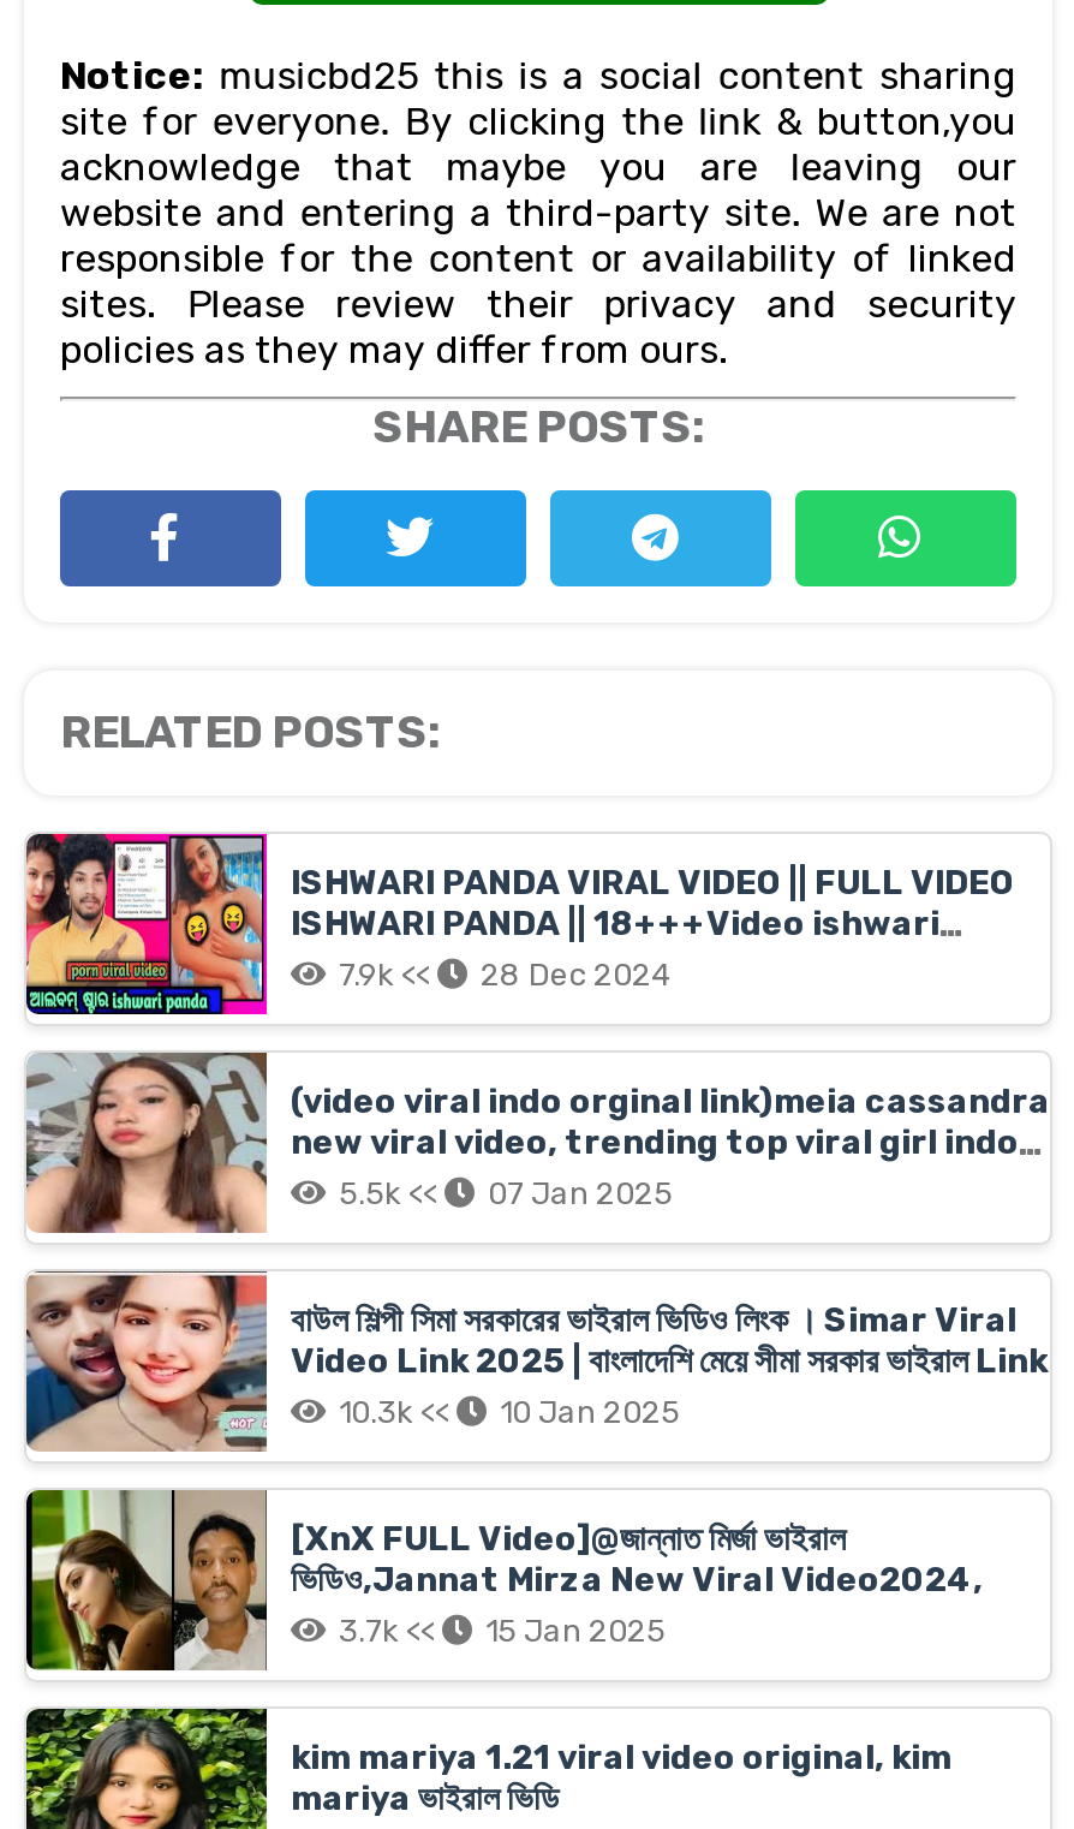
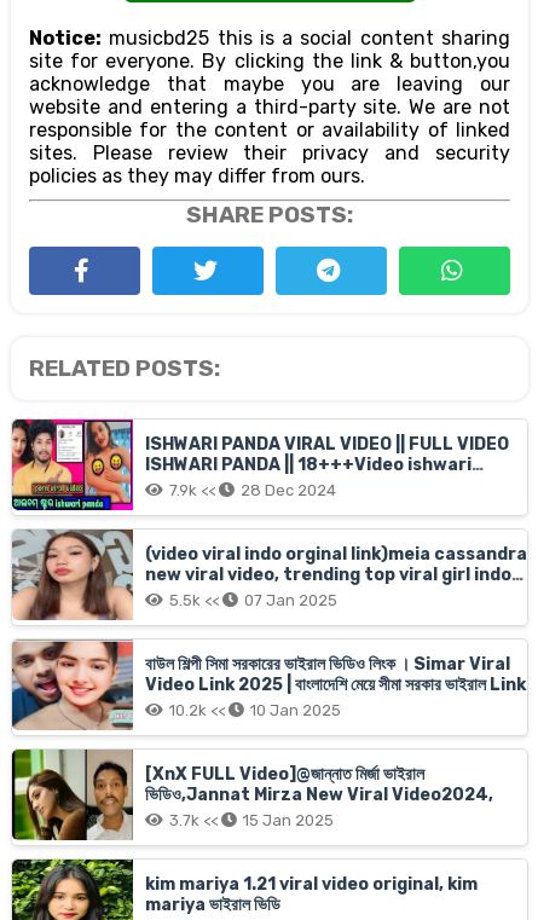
[339,1395,680,1431] 10.3k << 10 Jan 2025 -> [169,702,341,720] 10.2k << 10 Jan 2025

